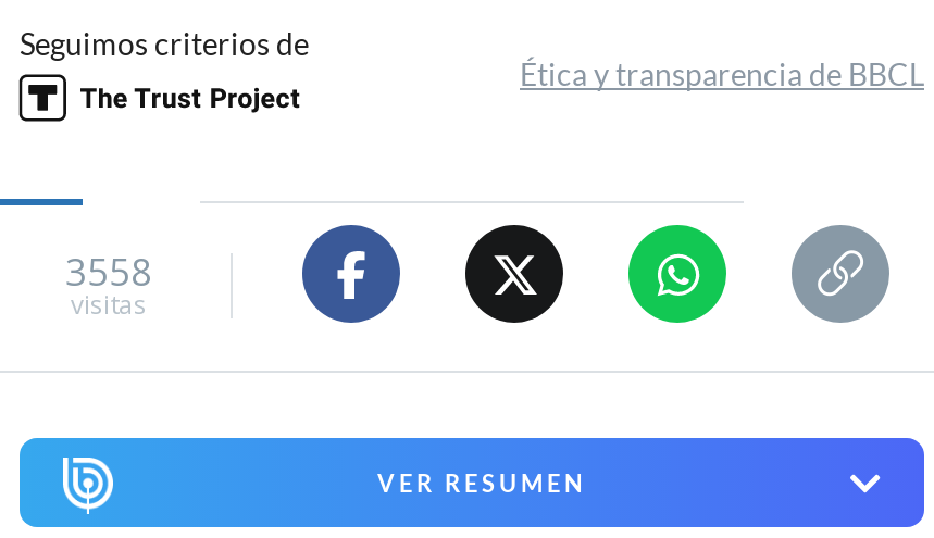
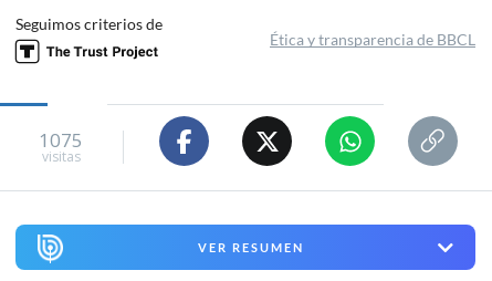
[65,247,152,297] 3558 -> [39,127,83,153] 1075

